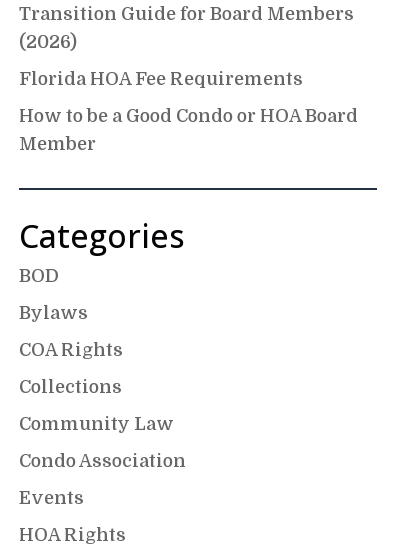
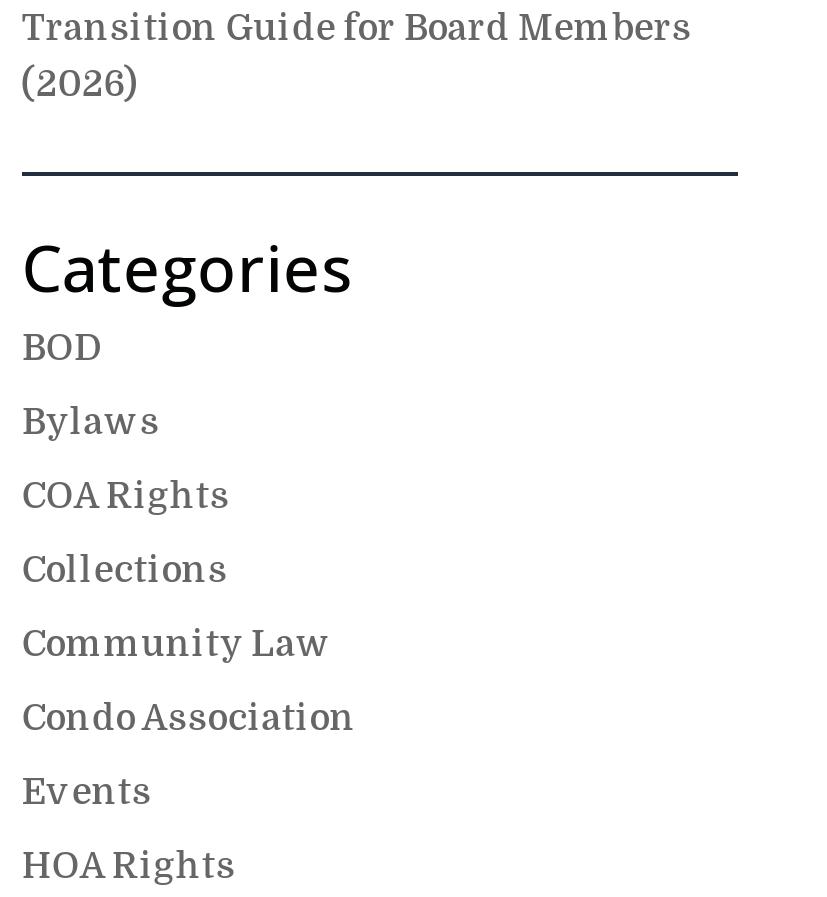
[19,69,358,154] Florida HOA Fee Requirements | How to be a Good Condo or HOA Board | Member -> none

